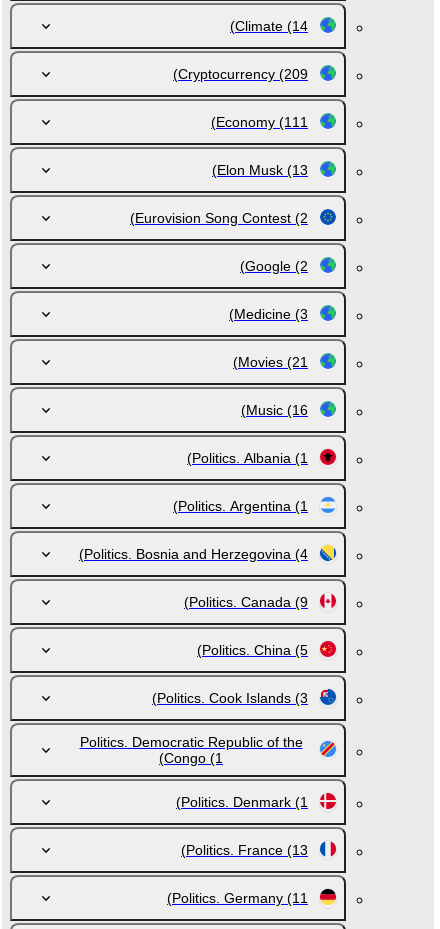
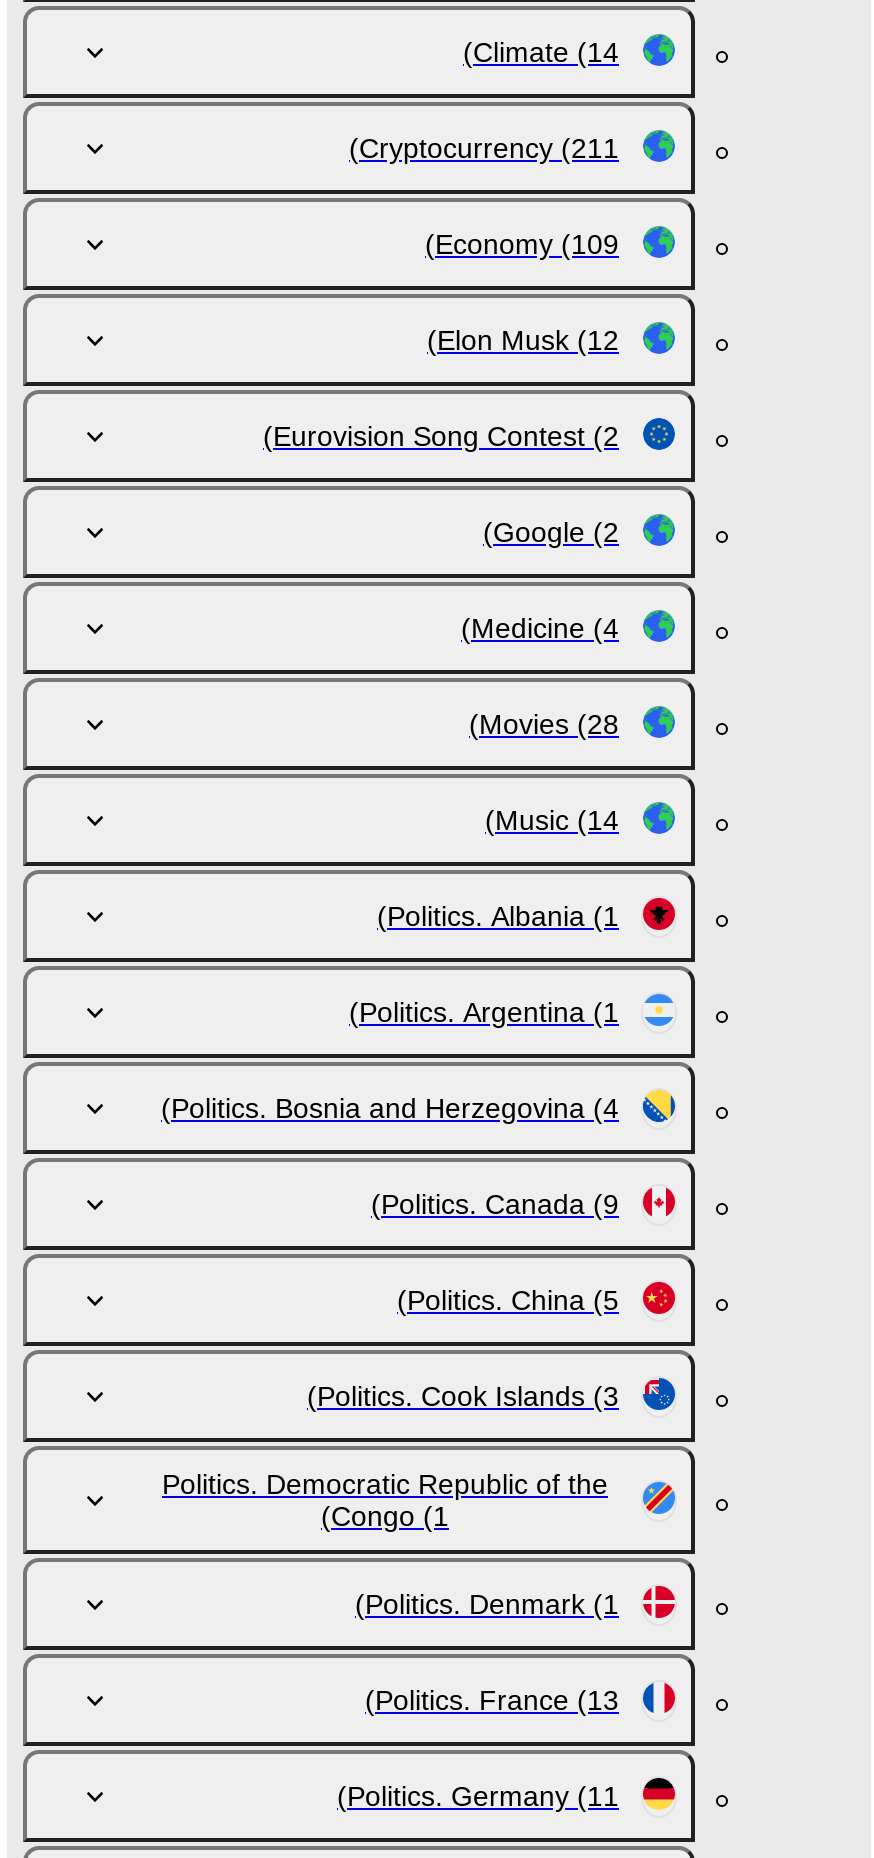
[178,66,308,82] Cryptocurrency (209) -> [359,132,619,164] Cryptocurrency (211)
[216,114,308,130] Economy (111) -> [435,228,619,260] Economy (109)
[217,162,308,178] Elon Musk (13) -> [437,324,619,356] Elon Musk (12)
[234,306,308,322] Medicine (3) -> [471,612,619,644] Medicine (4)
[238,354,308,370] Movies (21) -> [479,708,619,740] Movies (28)
[246,402,308,418] Music (16) -> [495,804,619,836] Music (14)

